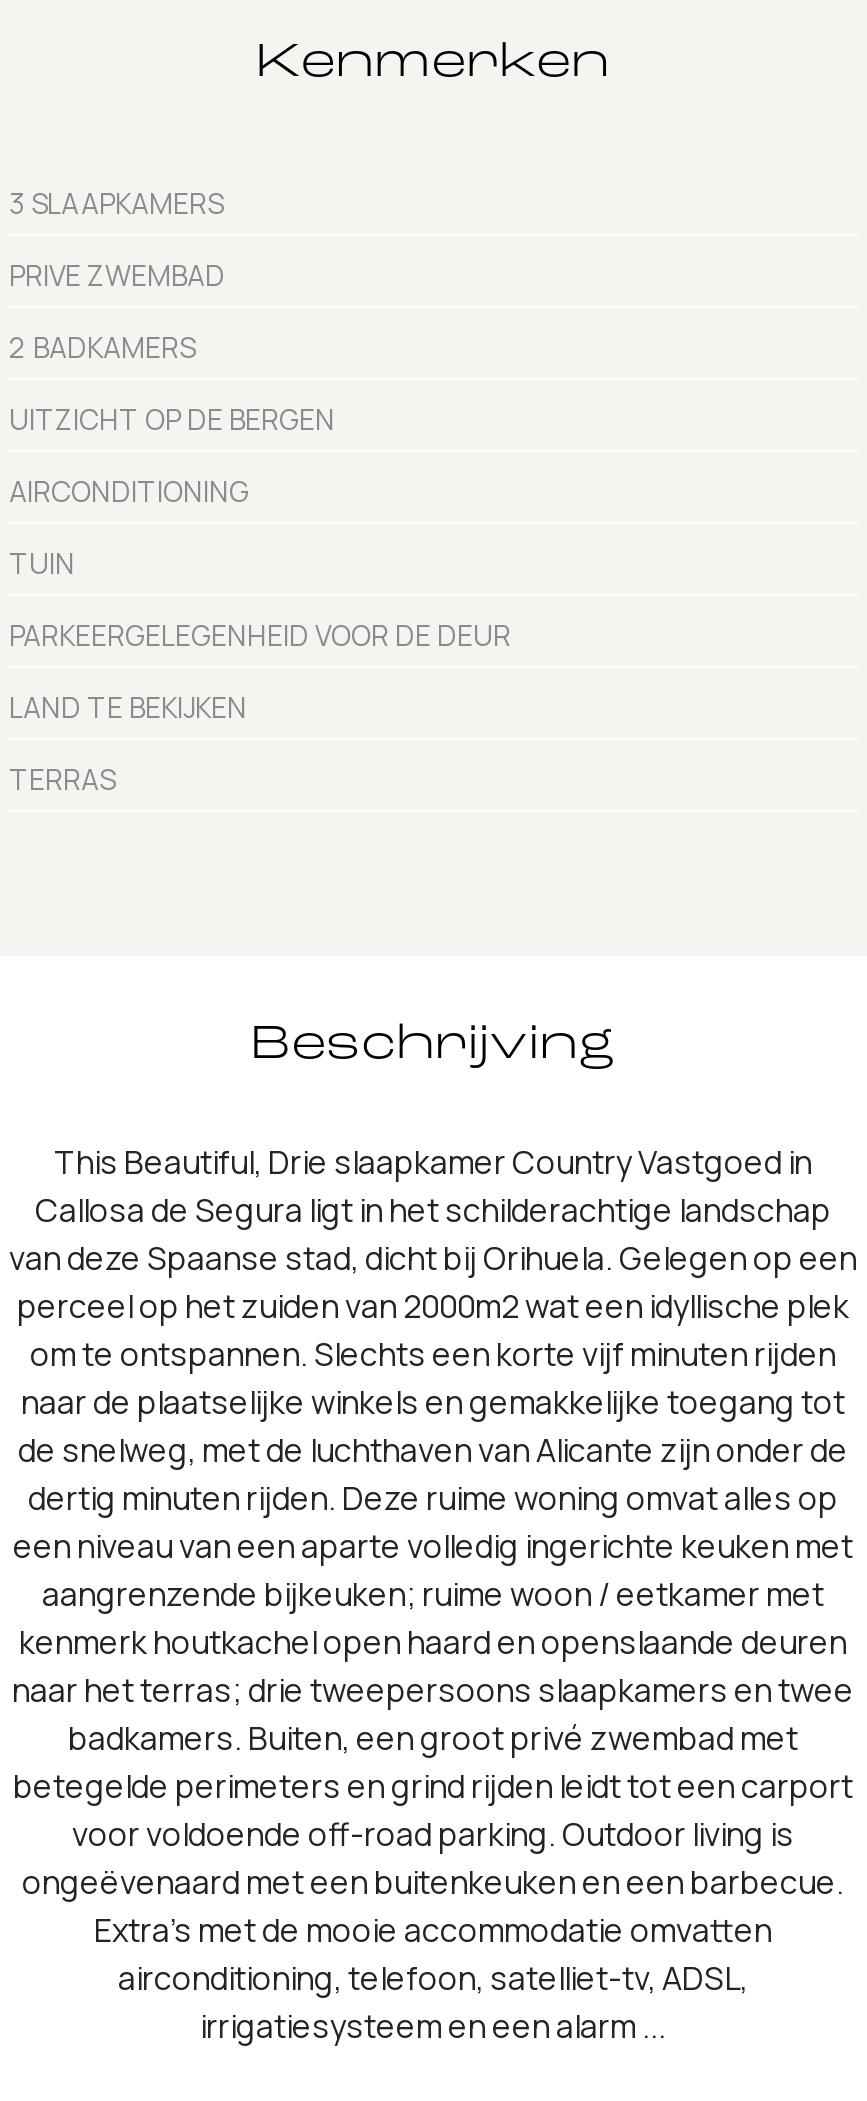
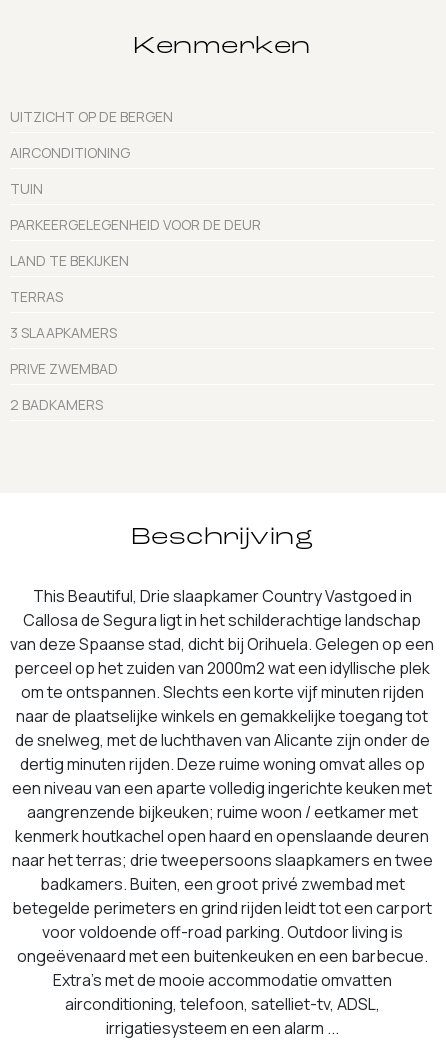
moved [9,184,225,366] -> [10,323,118,414]: 3 SLAAPKAMERS | PRIVE ZWEMBAD | 2 BADKAMERS
moved [9,400,511,798] -> [10,107,261,306]: UITZICHT OP DE BERGEN | AIRCONDITIONING | TUIN | PARKEERGELEGENHEID VOOR DE DEUR | LAND TE BEKIJKEN | TERRAS

